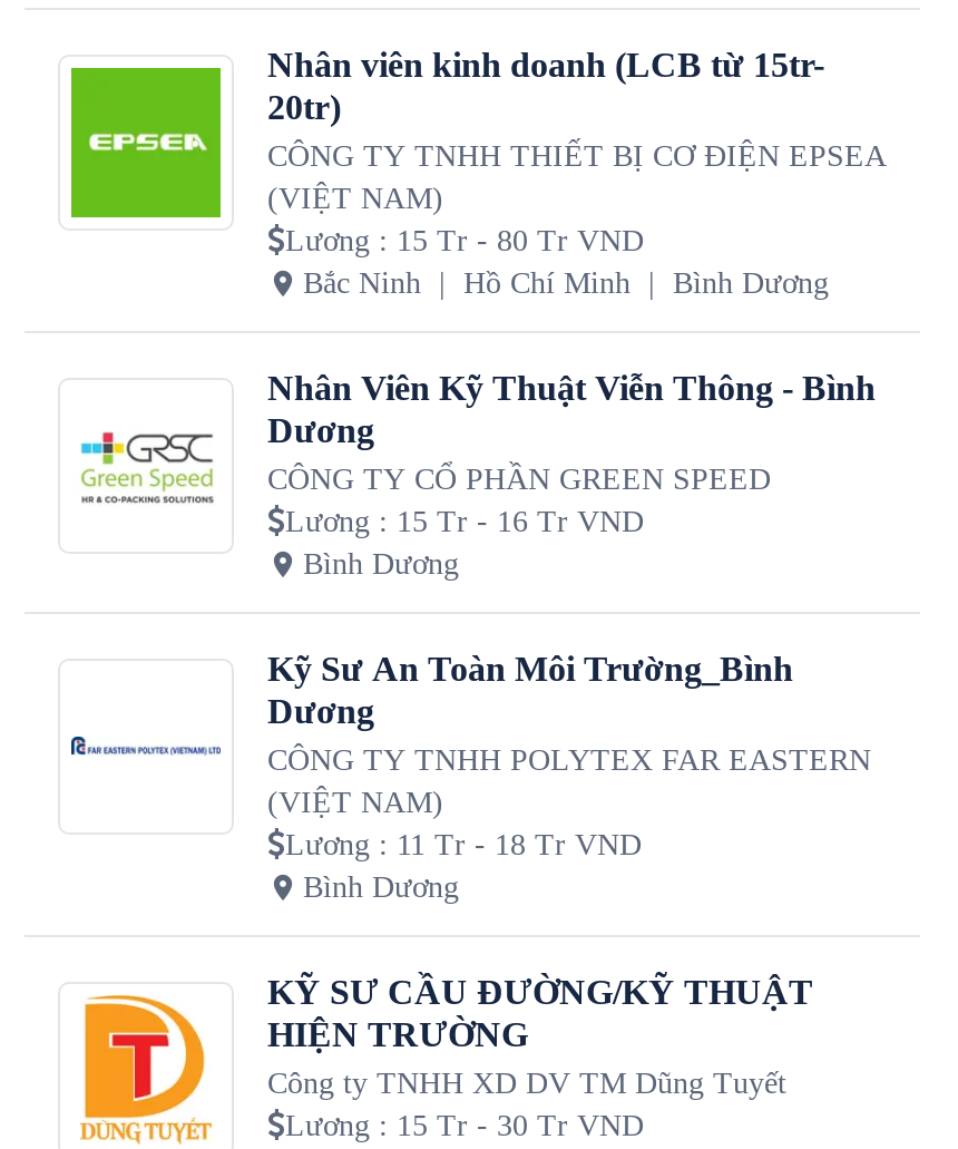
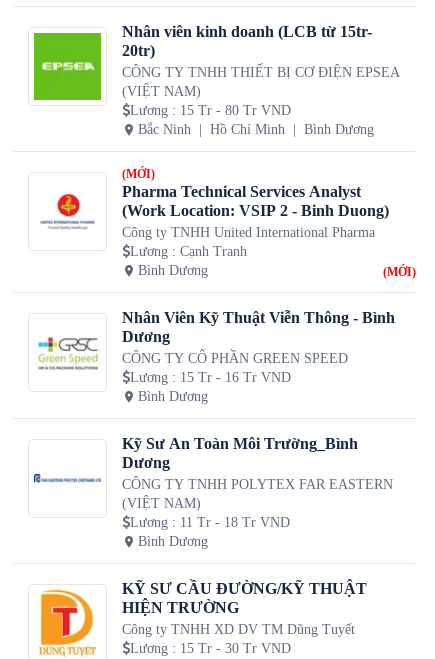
none -> [38,167,415,279] [image] | (MỚI) | Pharma Technical Services Analyst | (Work Location: VSIP 2 - Binh Duong) | Công ty TNHH United International Pharma | Lương: Cạnh Tranh | Bình Dương | (MỚI)

